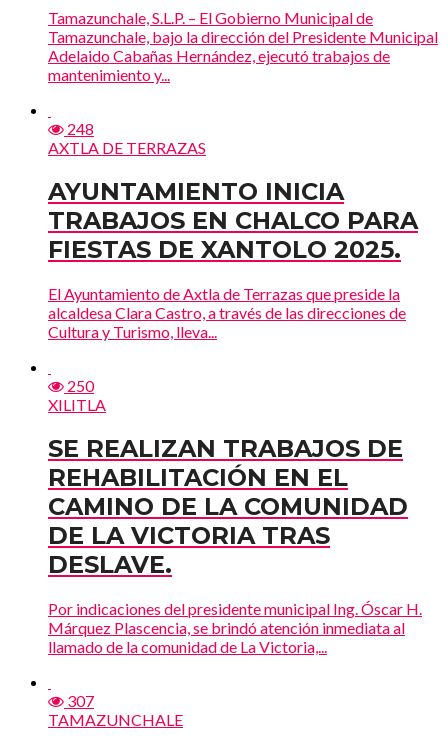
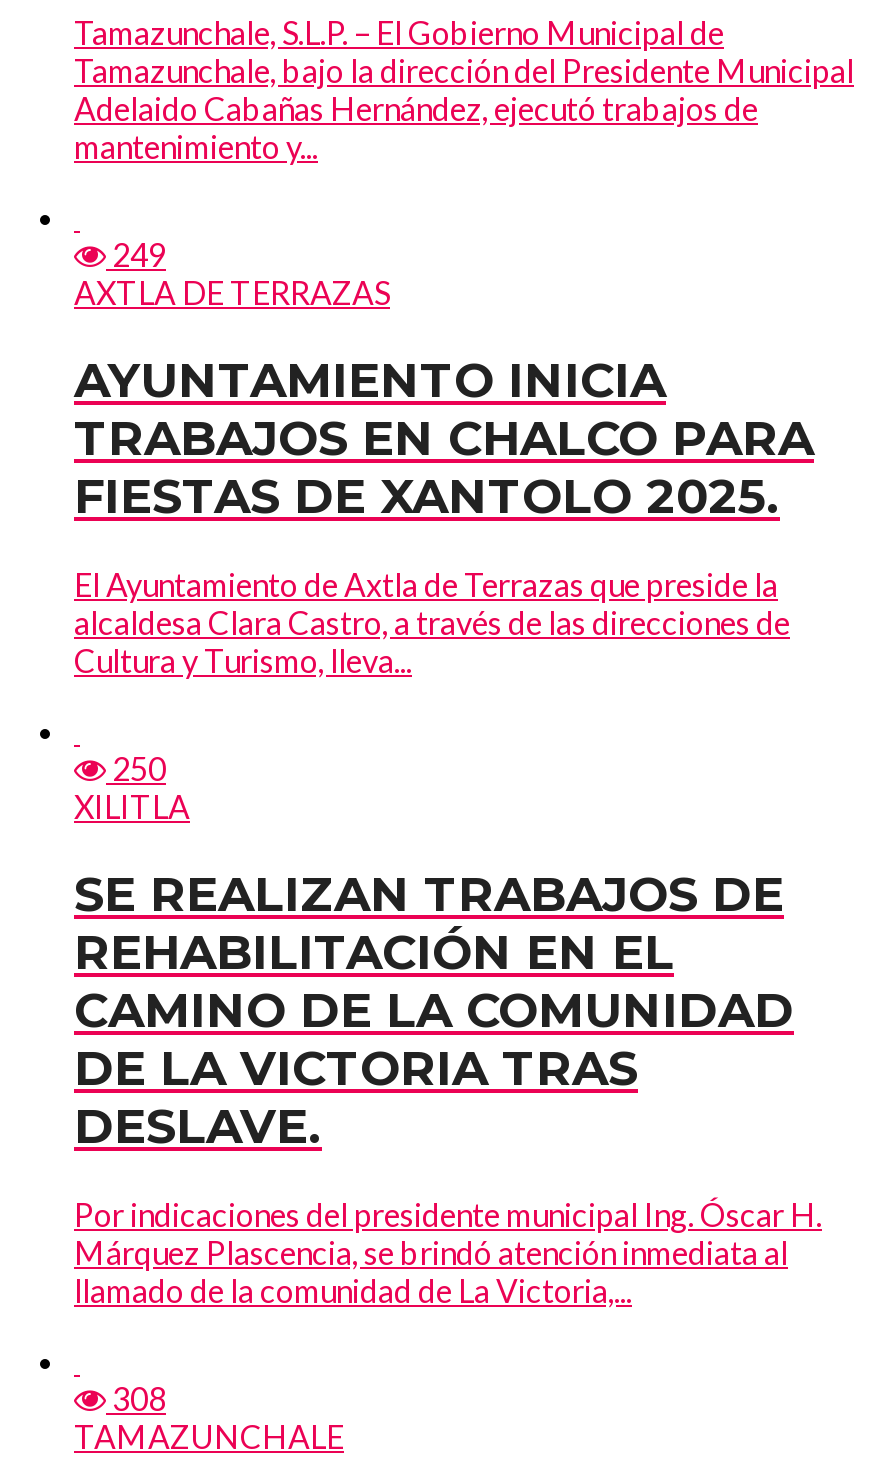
[67,119,94,138] 248 -> [112,236,166,274] 249
[67,691,94,710] 307 -> [112,1379,166,1417] 308

